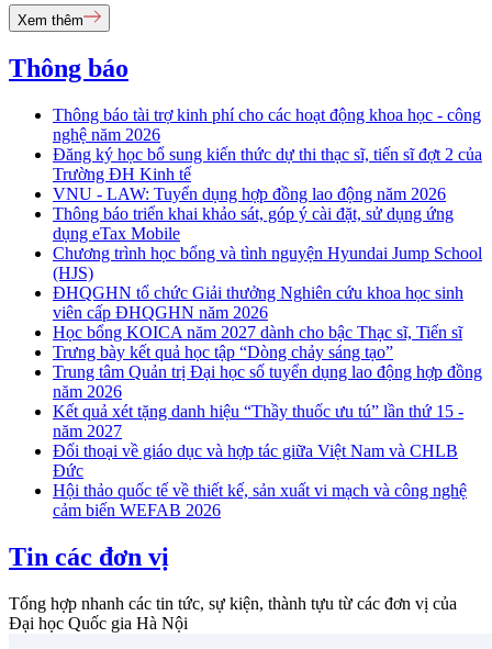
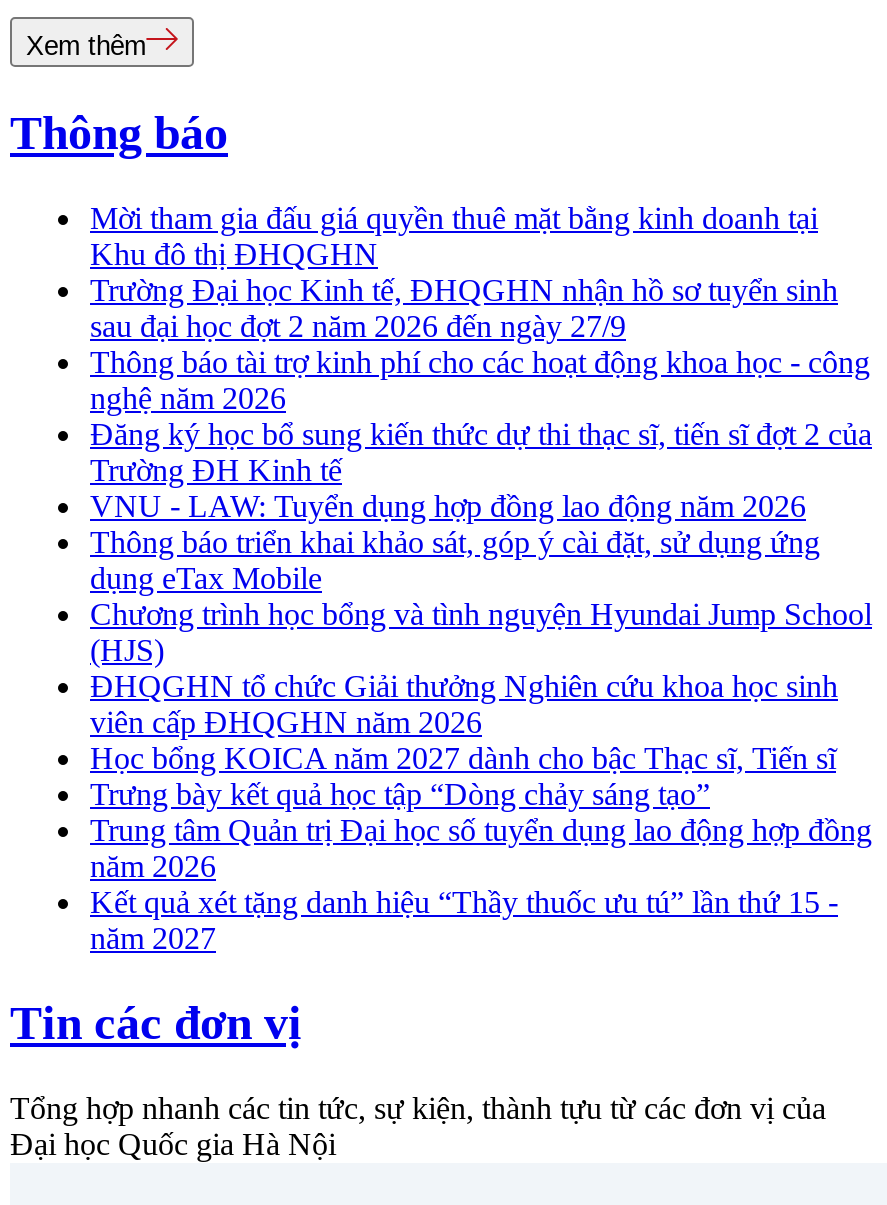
none -> [90,201,838,343] Mời tham gia đấu giá quyền thuê mặt bằng kinh doanh tại | Khu đô thị ĐHQGHN | Trường Đại học Kinh tế, ĐHQGHN nhận hồ sơ tuyển sinh | sau đại học đợt 2 năm 2026 đến ngày 27/9
moved [53,106,482,441] -> [90,345,872,955]: Thông báo tài trợ kinh phí cho các hoạt động khoa học - công | nghệ năm 2026 | Đăng ký học bổ sung kiến thức dự thi thạc sĩ, tiến sĩ đợt 2 của | ... | Kết quả xét tặng danh hiệu “Thầy thuốc ưu tú” lần thứ 15 - | năm 2027
[53,442,467,520] Đối thoại về giáo dục và hợp tác giữa Việt Nam và CHLB | Đức | Hội thảo quốc tế về thiết kế, sản xuất vi mạch và công nghệ | cảm biến WEFAB 2026 -> none

